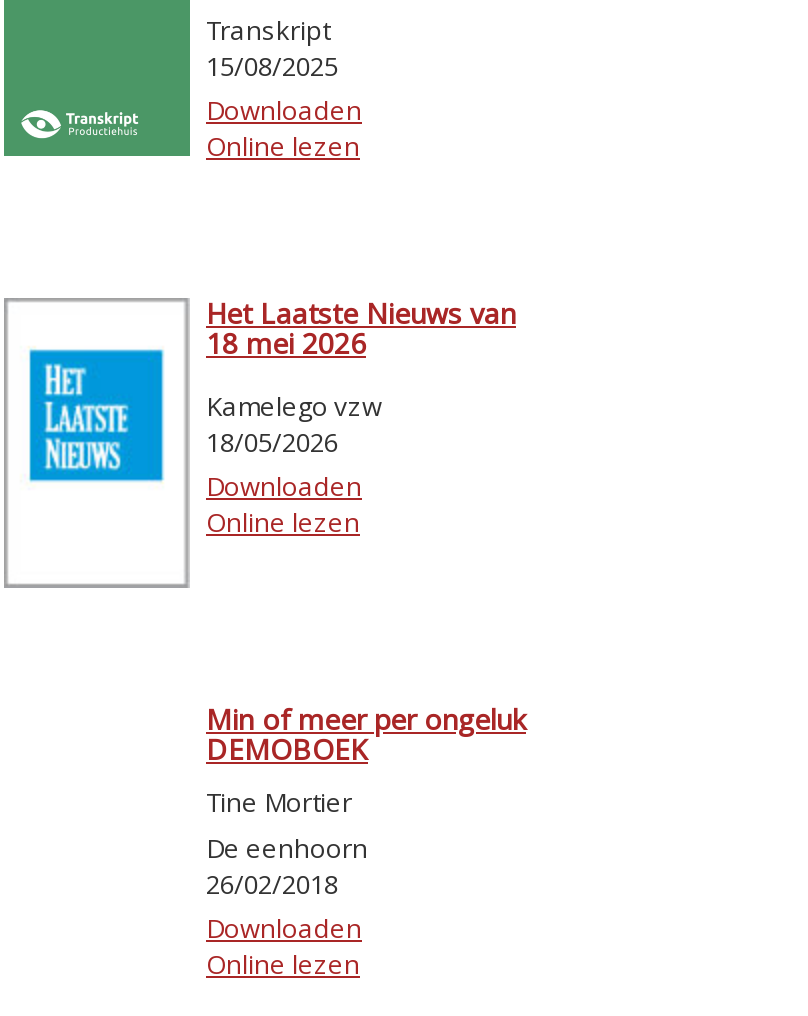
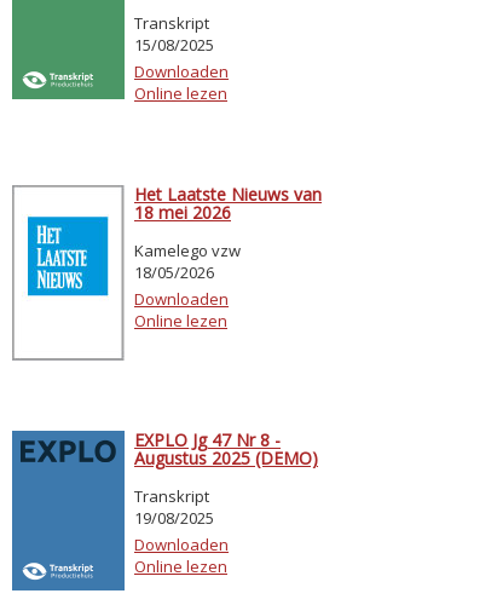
none -> [11,430,126,592] [image]
[206,701,526,903] Min of meer per ongeluk | DEMOBOEK | Tine Mortier | De eenhoorn | 26/02/2018 -> [134,429,318,529] EXPLO Jg 47 Nr 8 - | Augustus 2025 (DEMO) | Transkript | 19/08/2025

